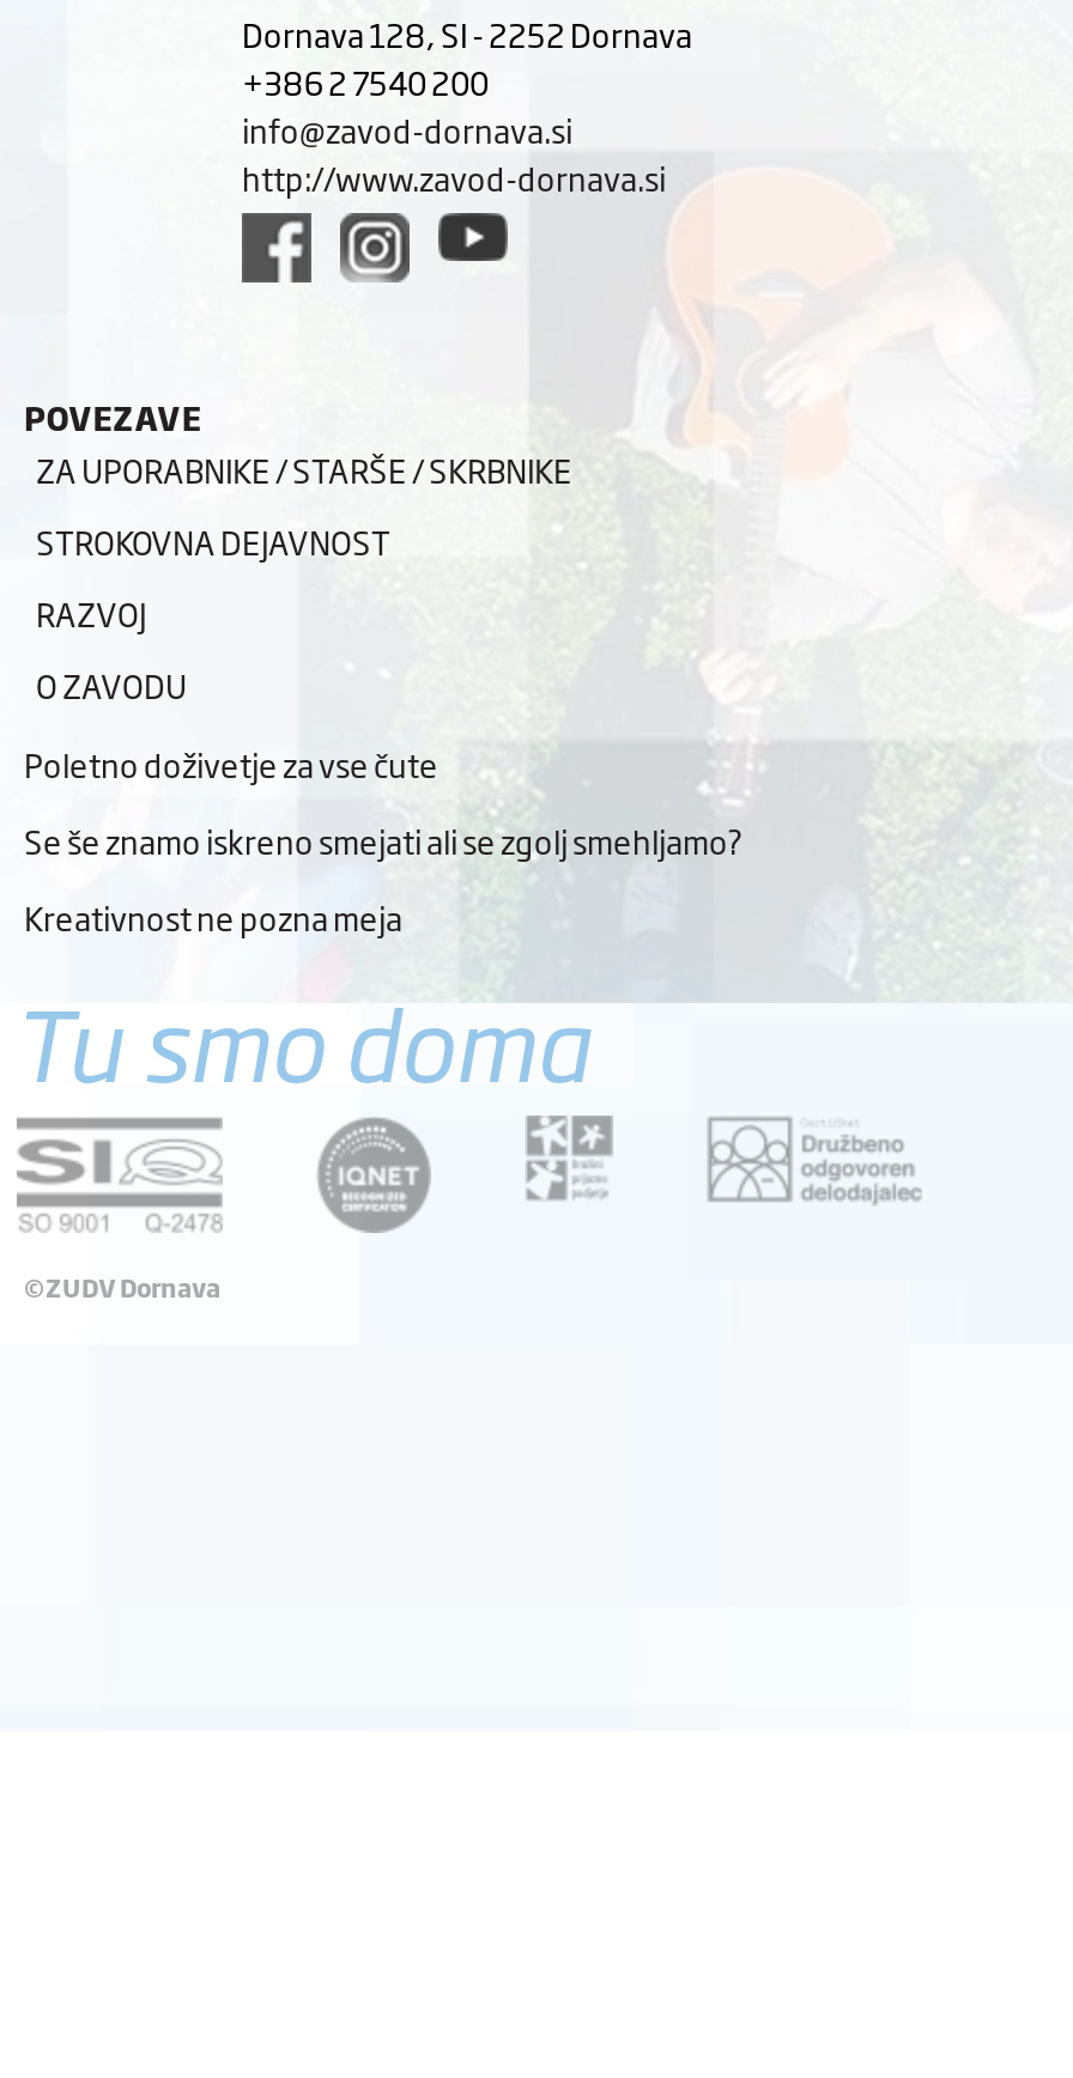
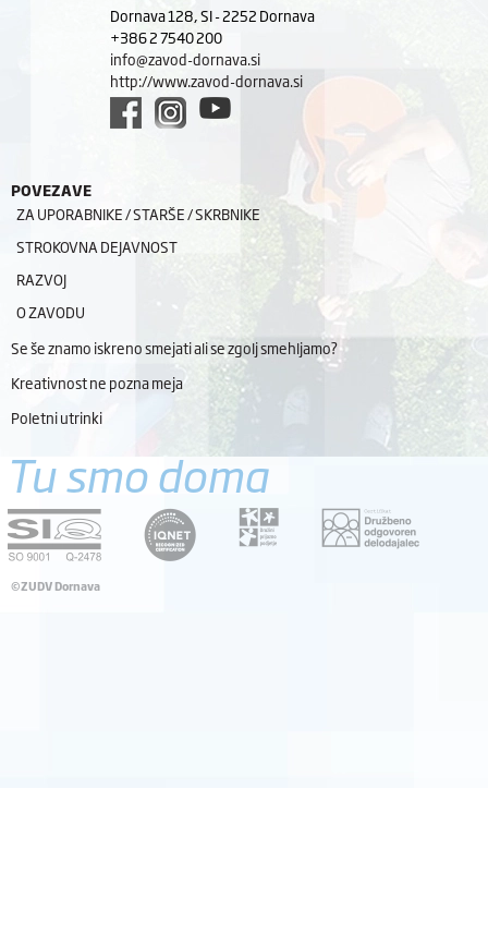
[24,740,438,788] Poletno doživetje za vse čute -> none
moved [24,816,742,941] -> [11,337,338,393]: Se še znamo iskreno smejati ali se zgolj smehljamo? | Kreativnost ne pozna meja
none -> [11,407,102,428] Poletni utrinki

